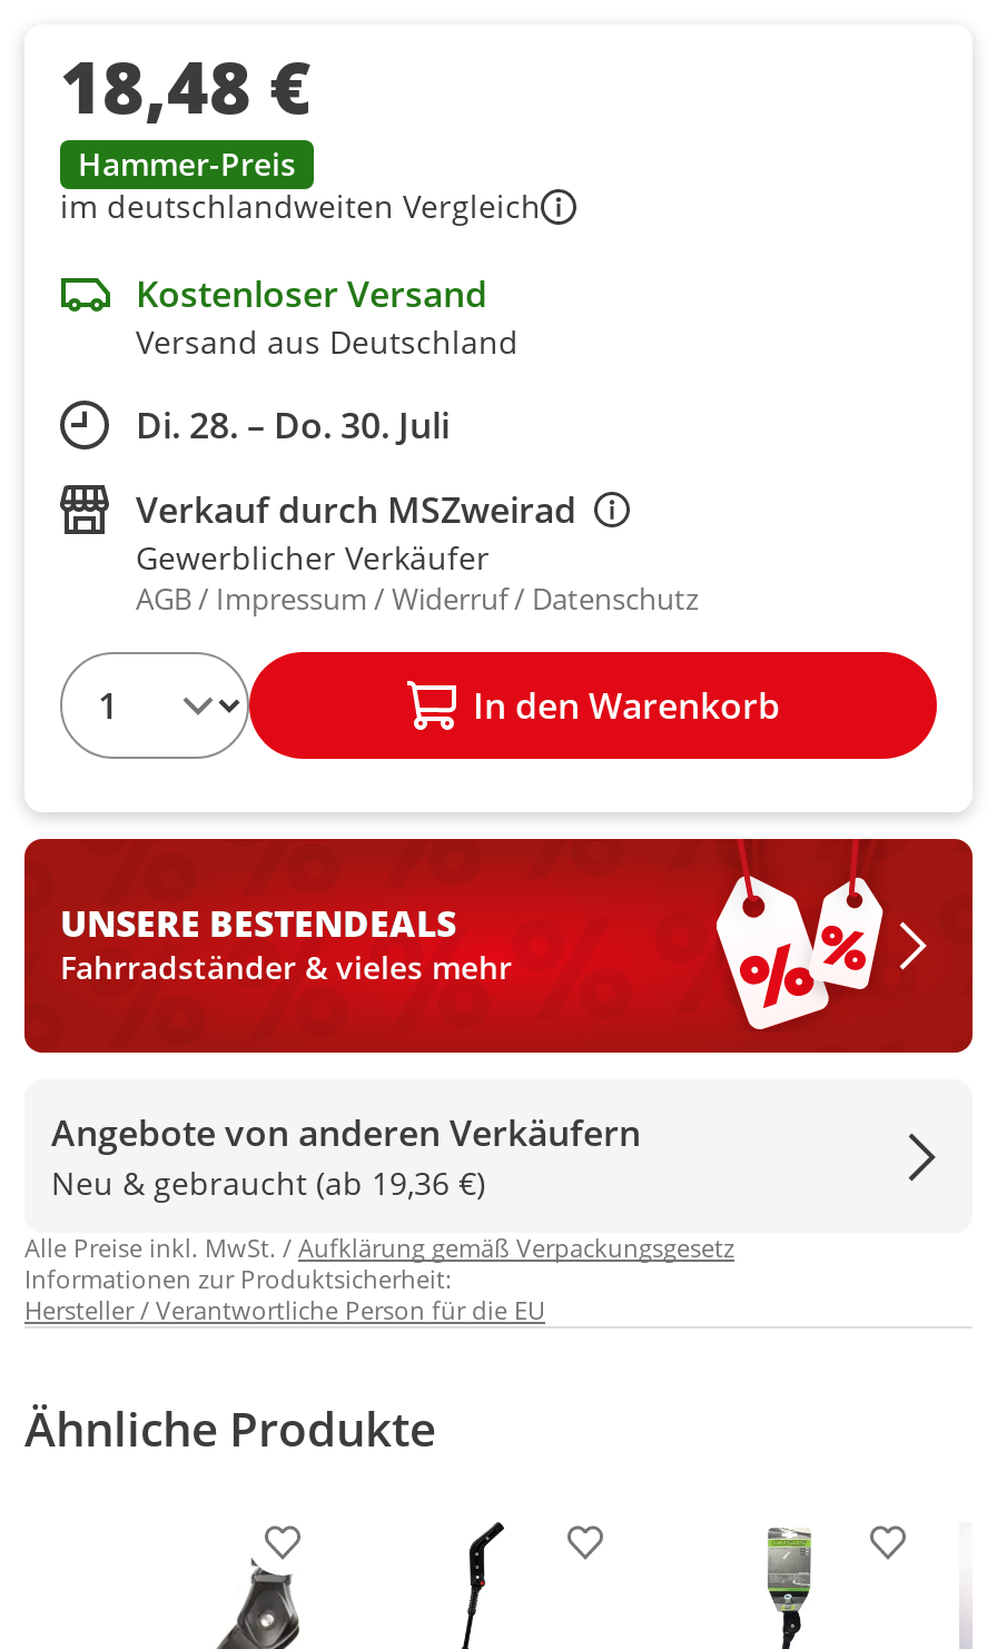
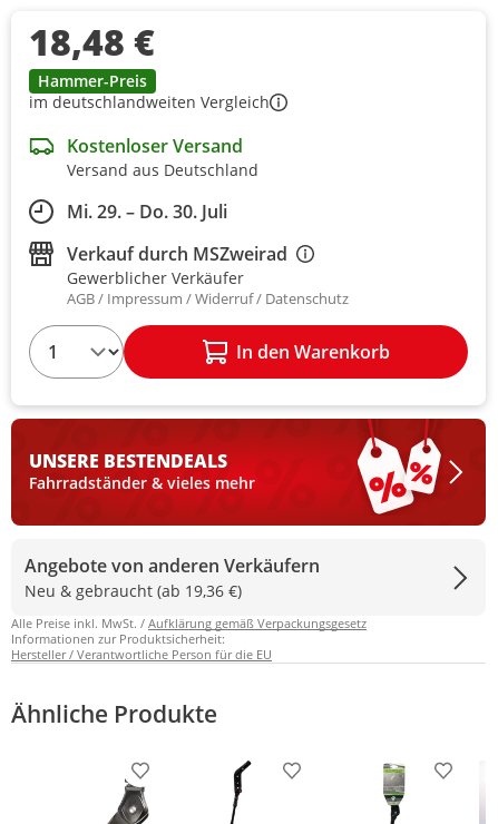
[136,401,450,450] Di. 28. – Do. 30. Juli -> [67,199,227,224] Mi. 29. – Do. 30. Juli

